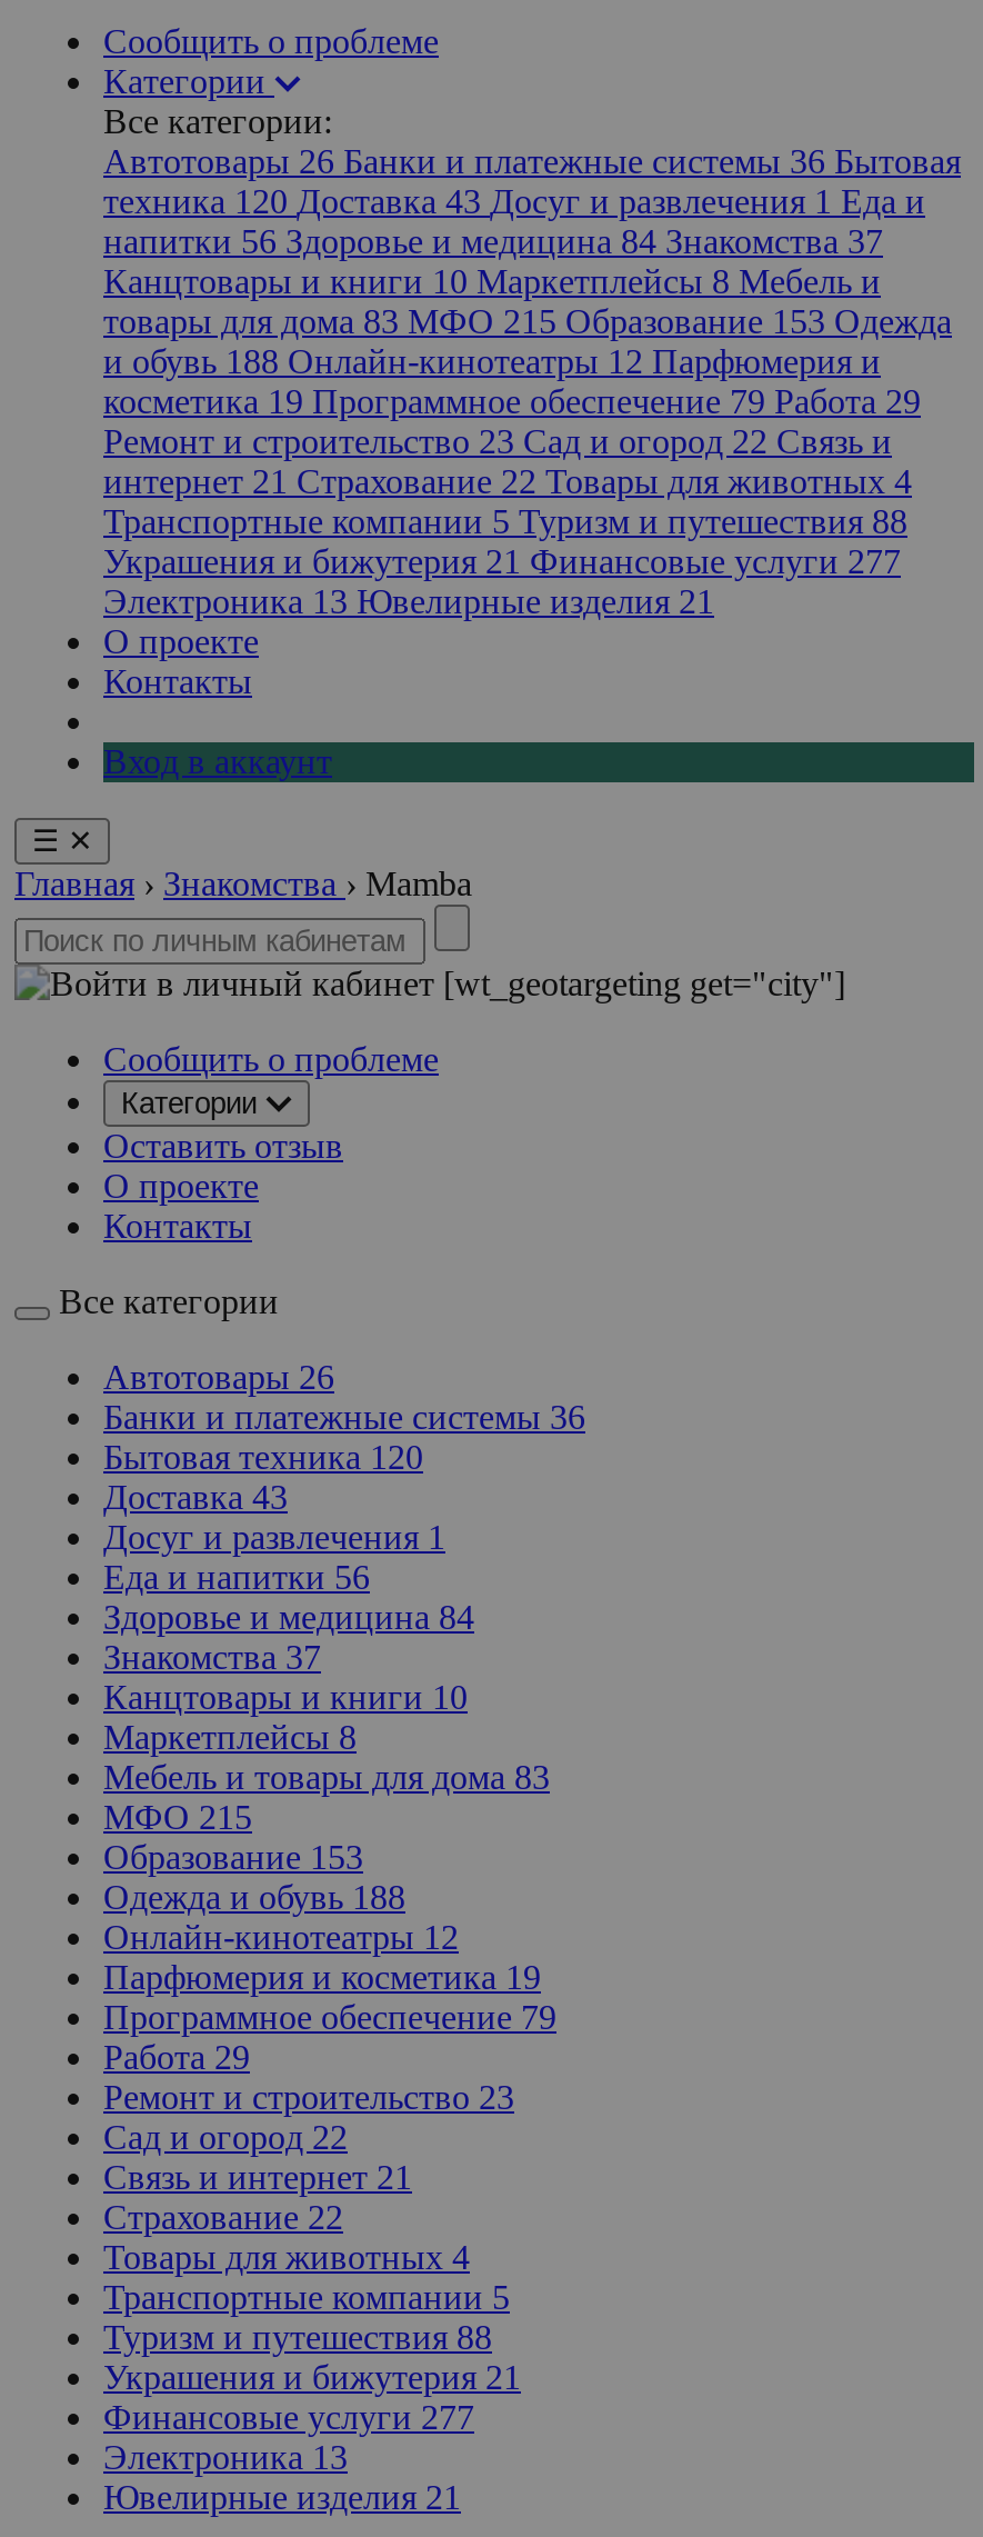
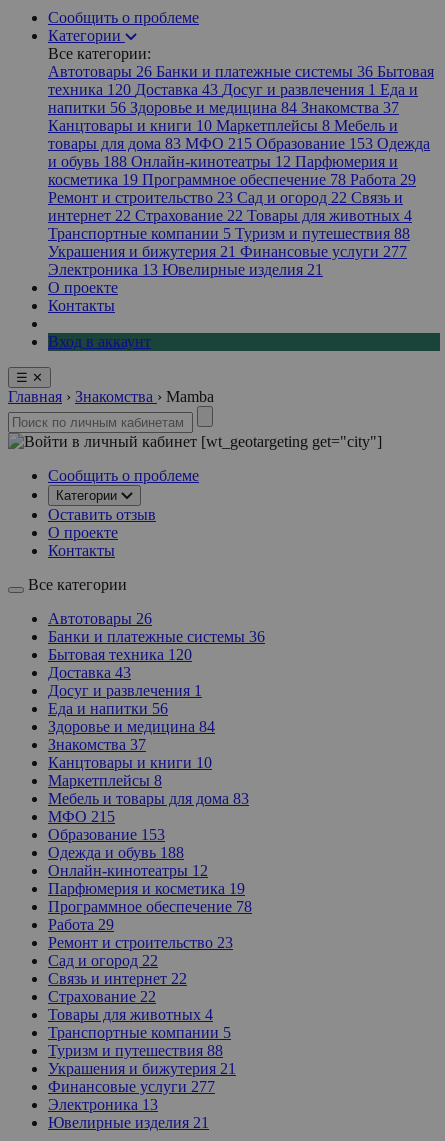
[103,382,921,420] косметика 19 Программное обеспечение79 Работа 29 -> [48,171,416,188] косметика 19 Программное обеспечение78 Работа 29
[103,462,912,500] интернет 21Страхование 22 Товары для животных 4 -> [48,207,412,224] интернет 22Страхование 22 Товары для животных 4
[103,1998,556,2036] Программное обеспечение 79 -> [48,898,252,915] Программное обеспечение 78
[103,2158,412,2196] Связь и интернет 21 -> [48,970,187,987] Связь и интернет 22

